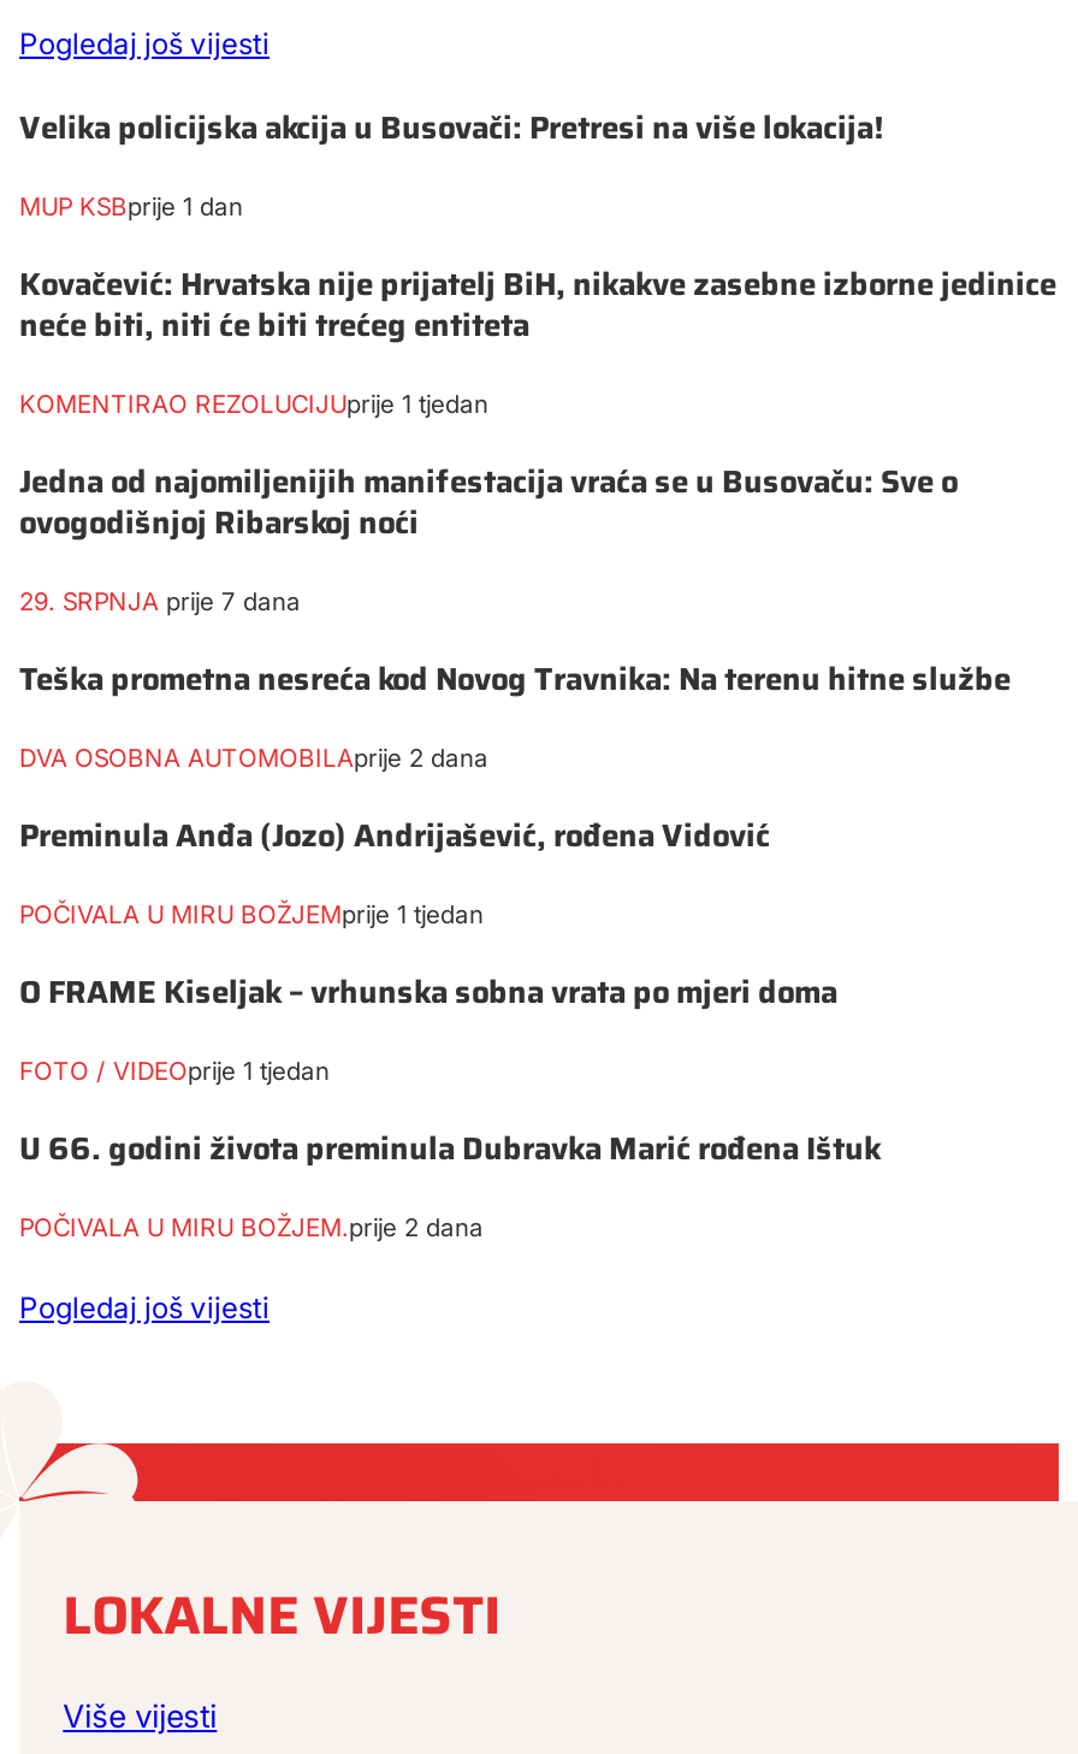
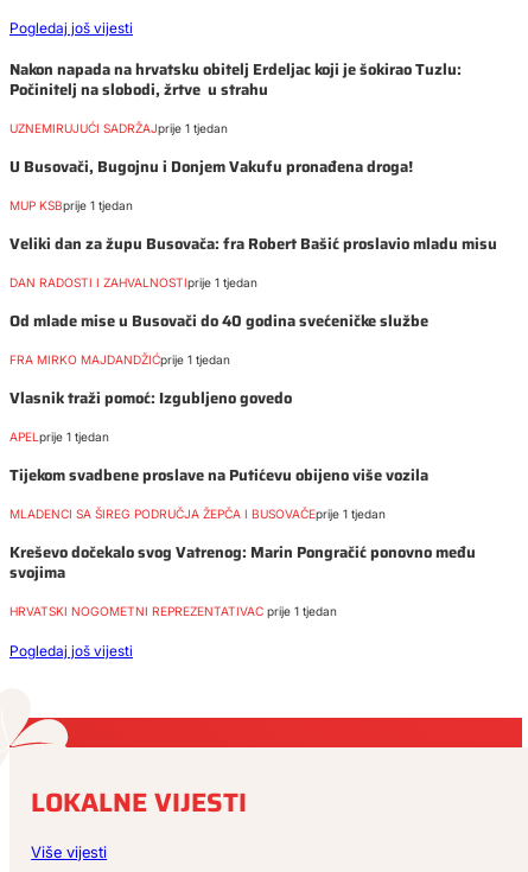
[19,102,883,152] Velika policijska akcija u Busovači: Pretresi na više lokacija! -> [9,57,462,102] Nakon napada na hrvatsku obitelj Erdeljac koji je šokirao Tuzlu: | Počinitelj na slobodi, žrtve u strahu
[19,191,243,220] MUP KSBprije 1 dan -> [9,121,228,135] UZNEMIRUJUĆI SADRŽAJprije 1 tjedan
[19,259,1056,350] Kovačević: Hrvatska nije prijatelj BiH, nikakve zasebne izborne jedinice | neće biti, niti će biti trećeg entiteta -> [9,154,413,179] U Busovači, Bugojnu i Donjem Vakufu pronađena droga!
[19,389,488,417] KOMENTIRAO REZOLUCIJU prije 1 tjedan -> [9,198,133,212] MUP KSB prije 1 tjedan
[19,456,958,548] Jedna od najomiljenijih manifestacija vraća se u Busovaču: Sve o | ovogodišnjoj Ribarskoj noći -> [9,231,497,256] Veliki dan za župu Busovača: fra Robert Bašić proslavio mladu misu
[19,586,301,615] 29. SRPNJA prije 7 dana -> [9,275,257,289] DAN RADOSTI I ZAHVALNOSTI prije 1 tjedan
[19,654,1011,704] Teška prometna nesreća kod Novog Travnika: Na terenu hitne službe -> [9,308,428,333] Od mlade mise u Busovači do 40 godina svećeničke službe
[19,743,488,772] DVA OSOBNA AUTOMOBILAprije 2 dana -> [9,352,230,367] FRA MIRKO MAJDANDŽIĆprije 1 tjedan
[19,810,770,861] Preminula Anđa (Jozo) Andrijašević, rođena Vidović -> [9,386,292,410] Vlasnik traži pomoć: Izgubljeno govedo
[19,900,484,928] POČIVALA U MIRU BOŽJEMprije 1 tjedan -> [9,430,109,444] APELprije 1 tjedan
[19,967,837,1017] O FRAME Kiseljak – vrhunska sobna vrata po mjeri doma -> [9,463,428,488] Tijekom svadbene proslave na Putićevu obijeno više vozila
[19,1056,330,1085] FOTO / VIDEOprije 1 tjedan -> [9,507,386,521] MLADENCI SA ŠIREG PODRUČJA ŽEPČA I BUSOVAČEprije 1 tjedan
[19,1124,881,1174] U 66. godini života preminula Dubravka Marić rođena Ištuk -> [9,540,476,585] Kreševo dočekalo svog Vatrenog: Marin Pongračić ponovno među | svojima
[19,1213,484,1242] POČIVALA U MIRU BOŽJEM.prije 2 dana -> [9,604,337,618] HRVATSKI NOGOMETNI REPREZENTATIVACprije 1 tjedan

